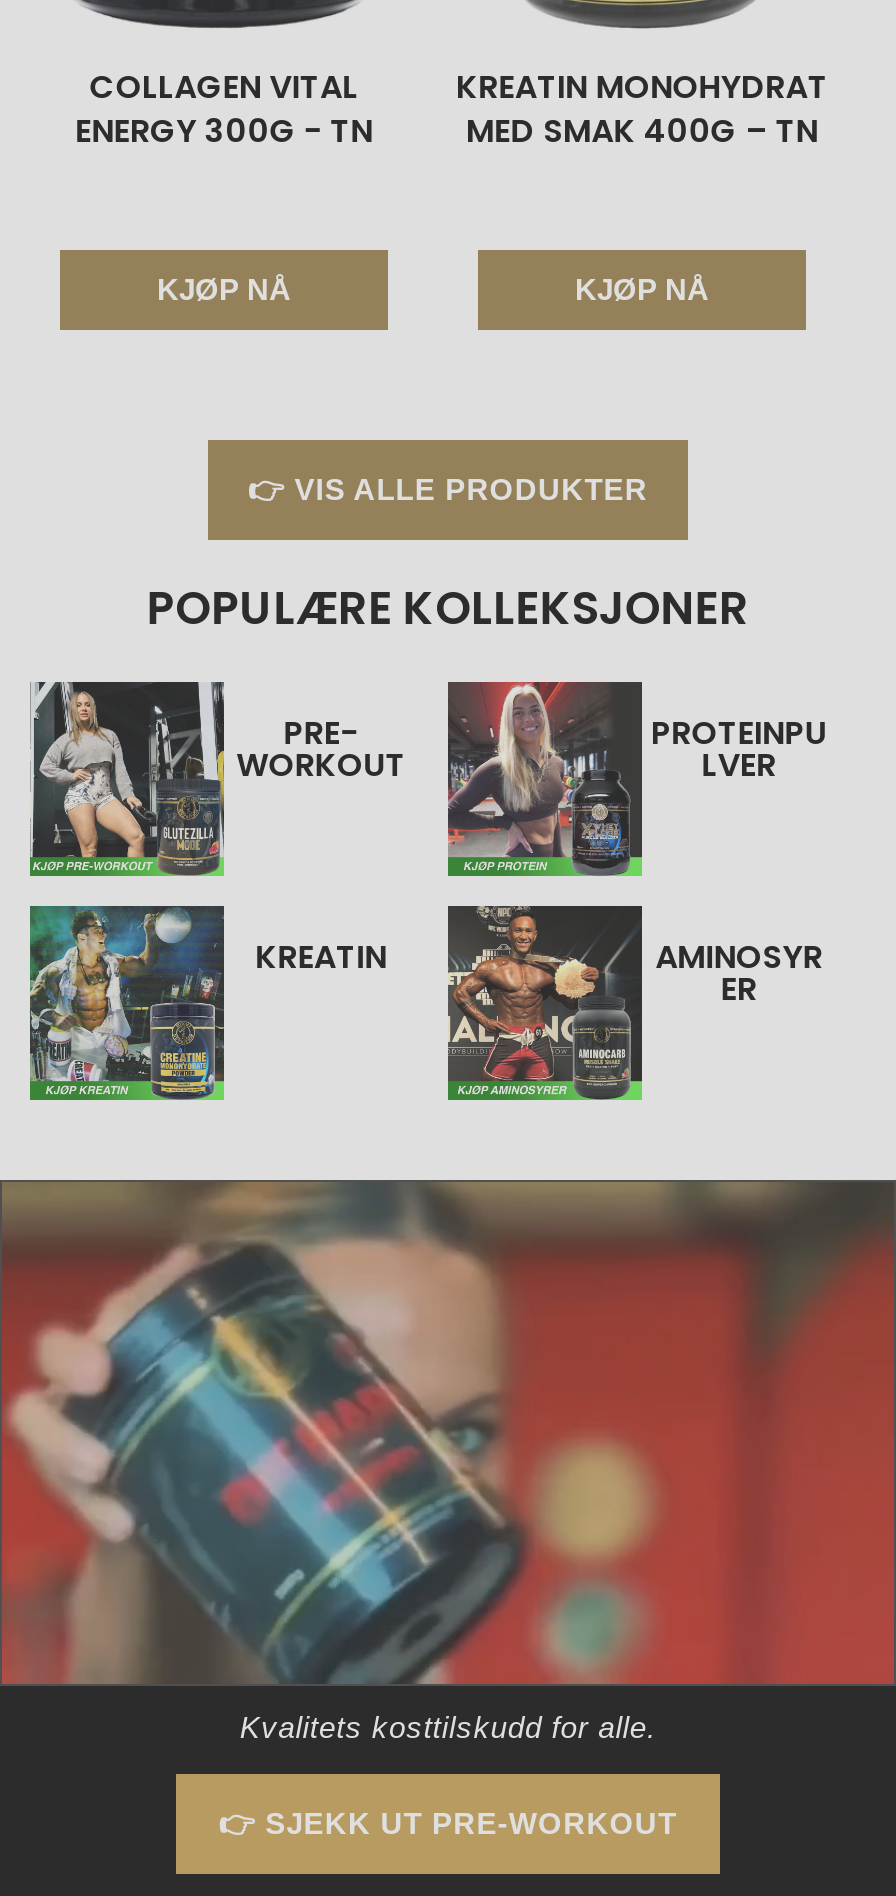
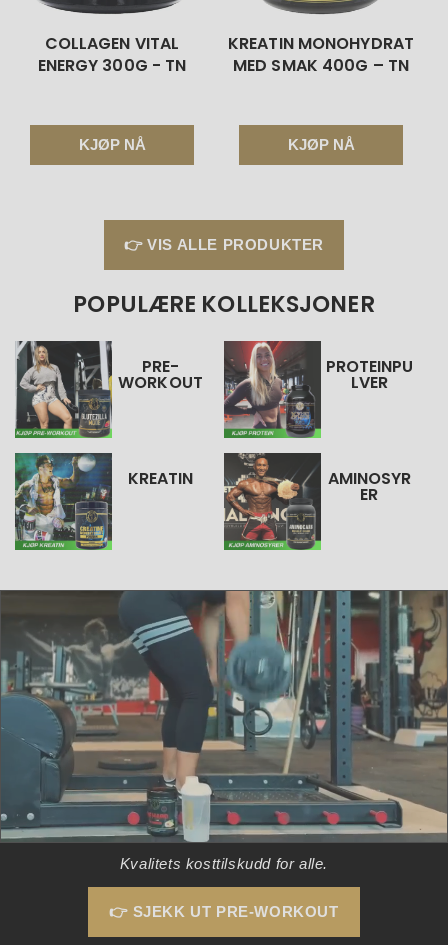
[6,1180,890,1686] [image] -> [3,590,445,843] [image]

